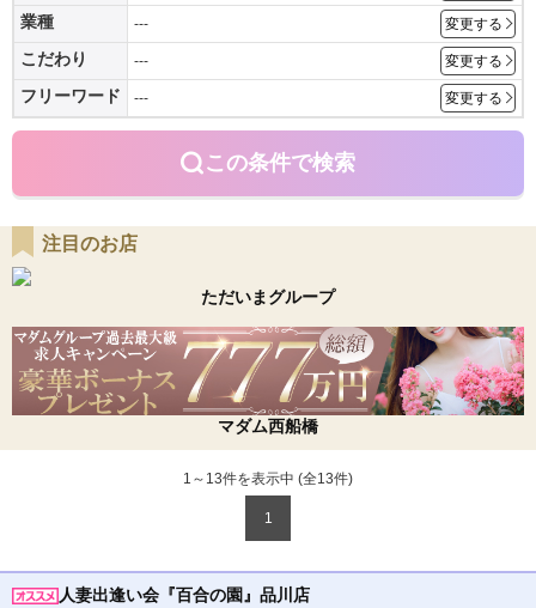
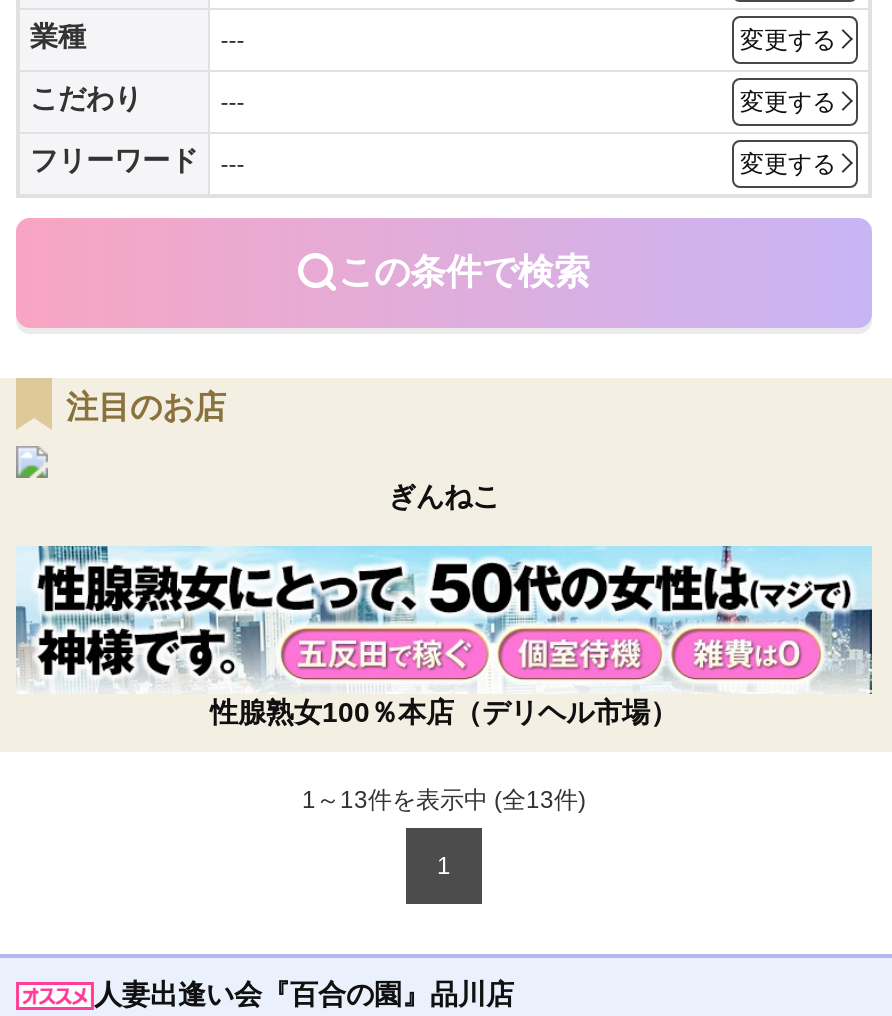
[201,287,335,306] ただいまグループ -> [388,480,500,512] ぎんねこ
[11,326,525,436] [image] | マダム西船橋 -> [16,544,874,728] [image] | 性腺熟女100％本店（デリヘル市場）

